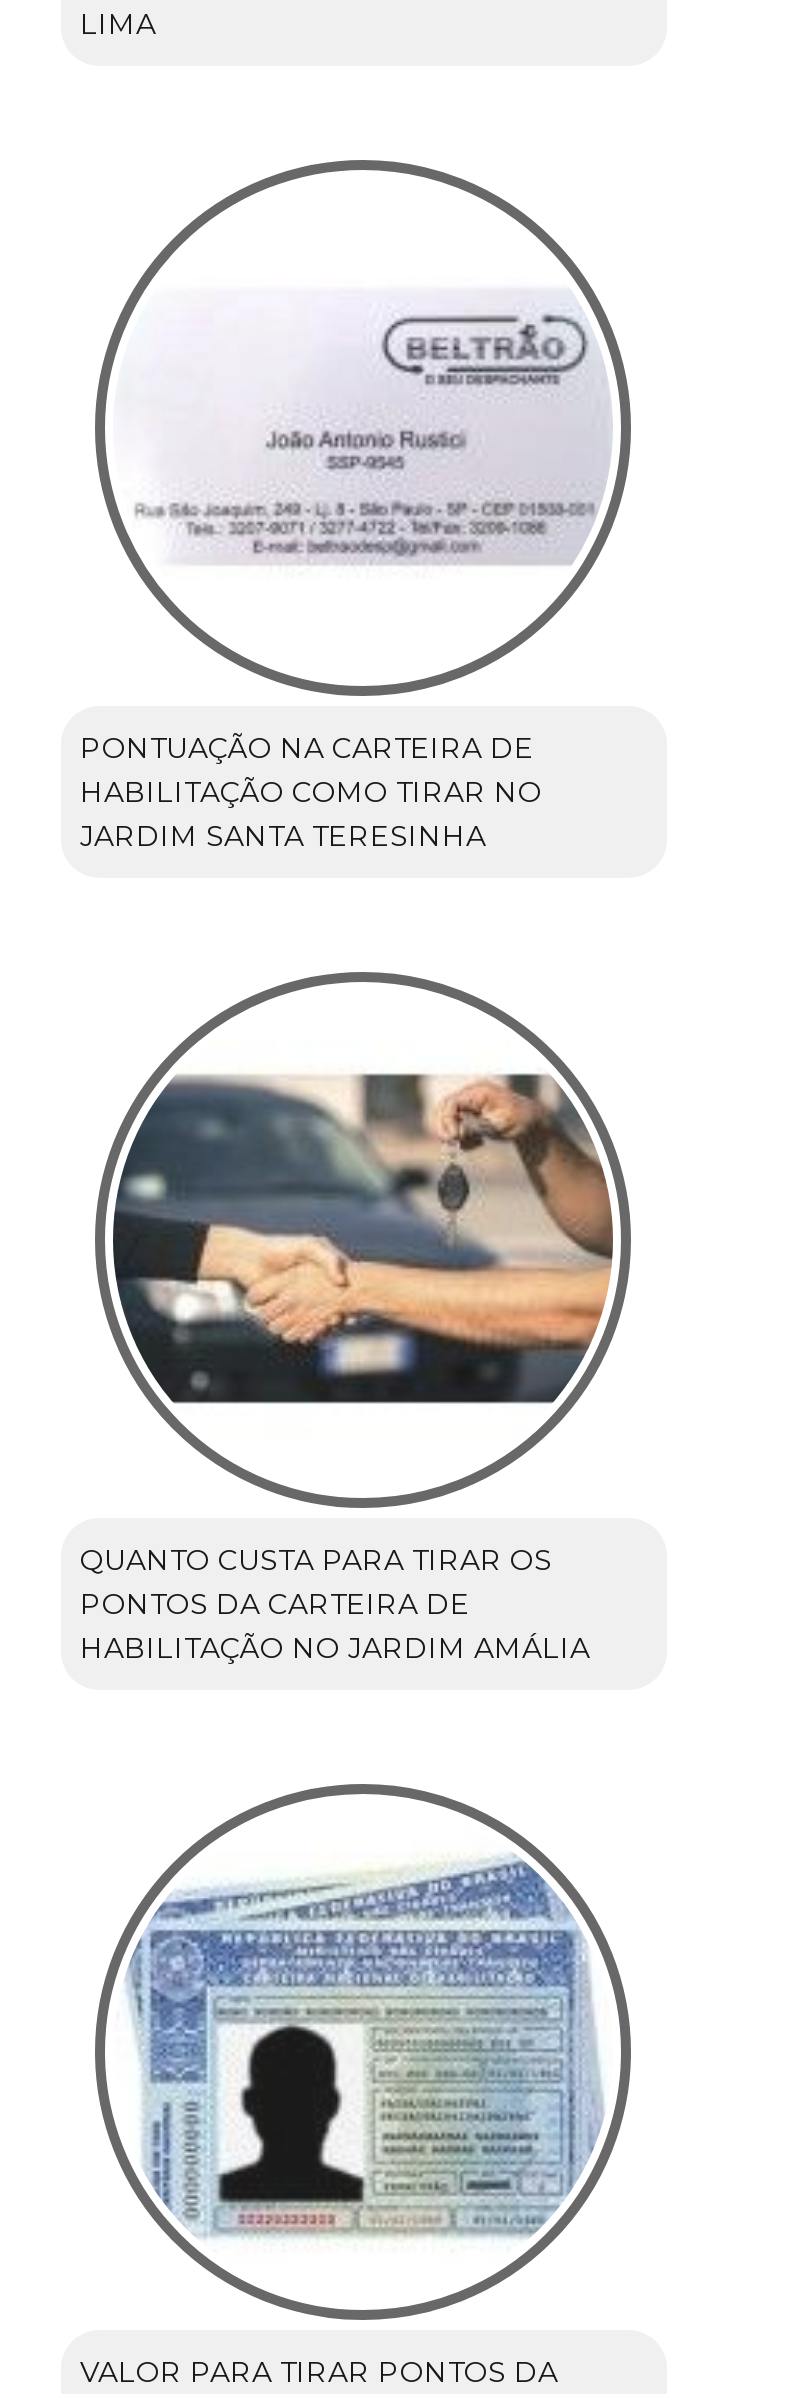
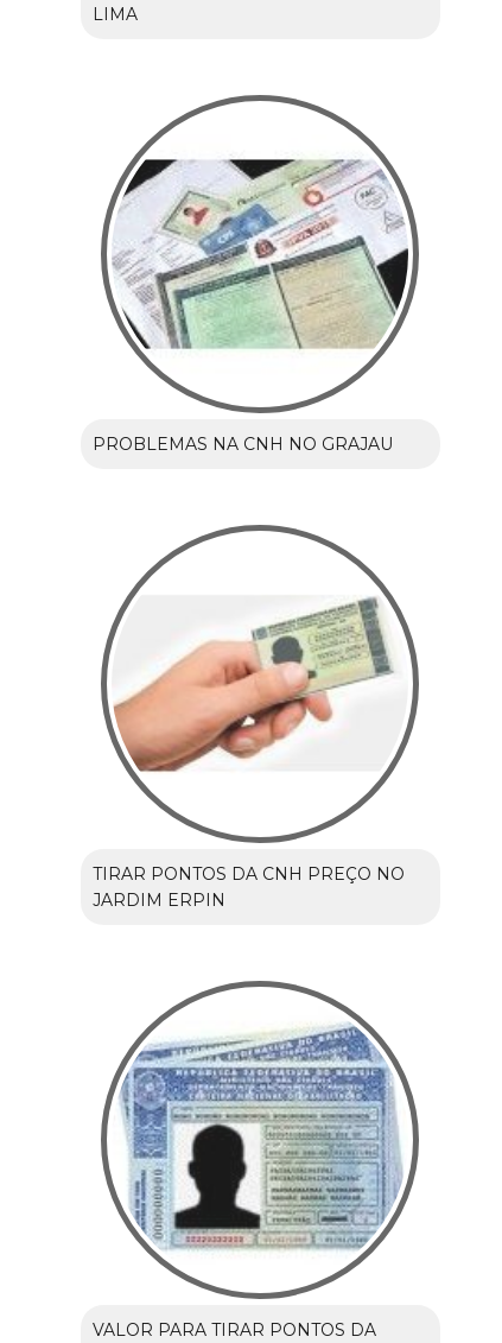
[119,292,611,588] [image] -> [112,158,409,347] [image]
[80,730,542,854] PONTUAÇÃO NA CARTEIRA DE | HABILITAÇÃO COMO TIRAR NO | JARDIM SANTA TERESINHA -> [92,433,392,455] PROBLEMAS NA CNH NO GRAJAU
[93,970,633,1440] [image] -> [100,524,420,829] [image]
[80,1542,590,1666] QUANTO CUSTA PARA TIRAR OS | PONTOS DA CARTEIRA DE | HABILITAÇÃO NO JARDIM AMÁLIA -> [92,863,404,911] TIRAR PONTOS DA CNH PREÇO NO | JARDIM ERPIN

